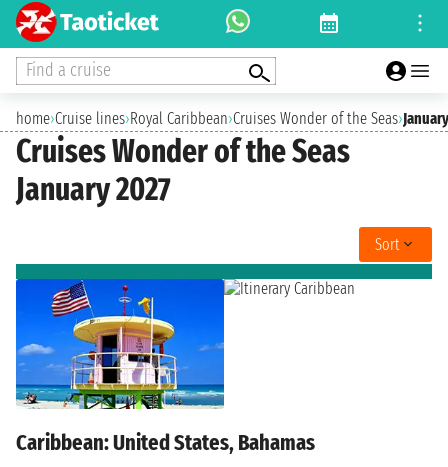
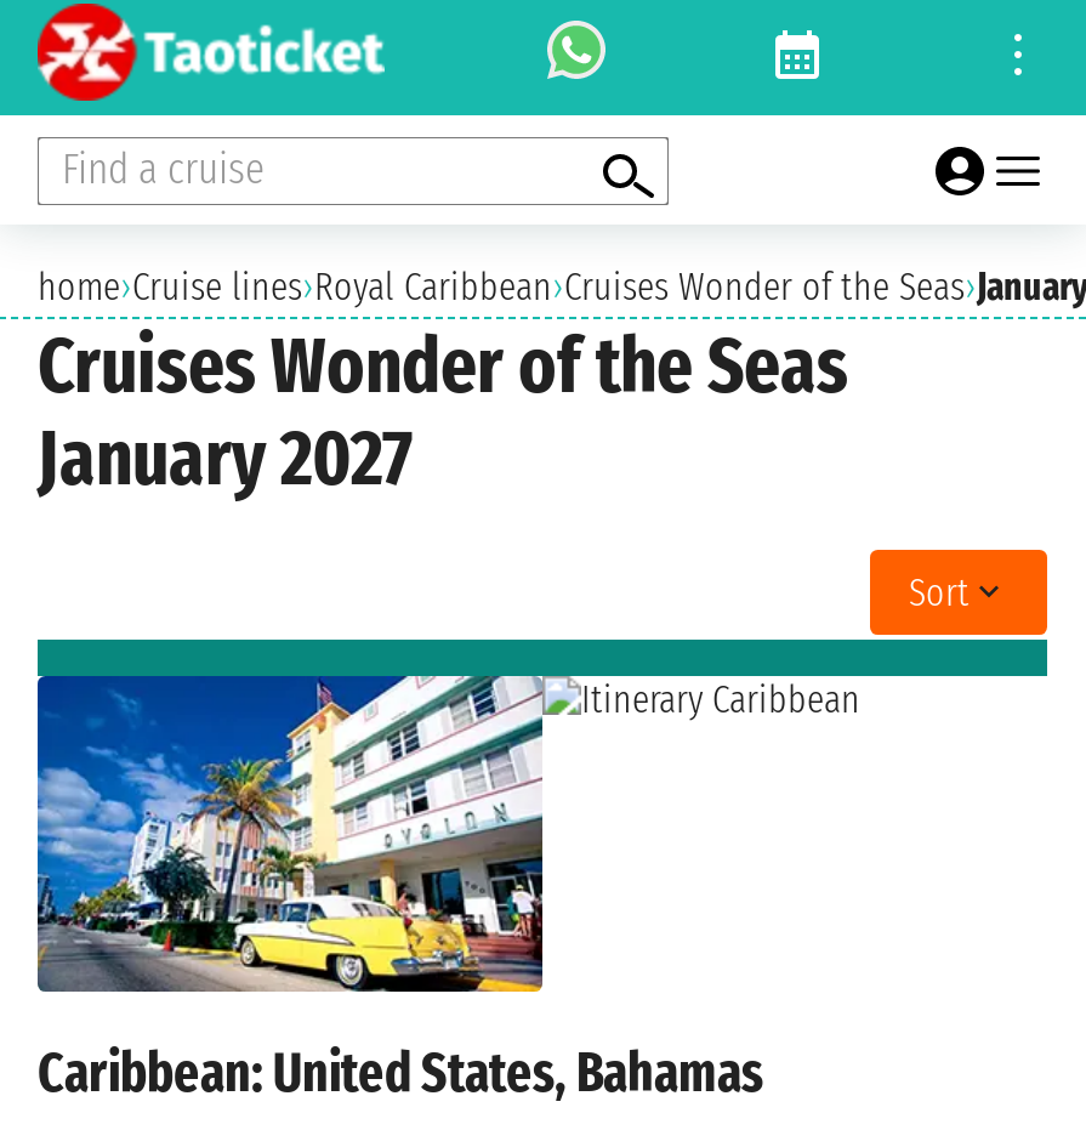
[15,278,225,410] [image] -> [35,674,545,994] [image]

